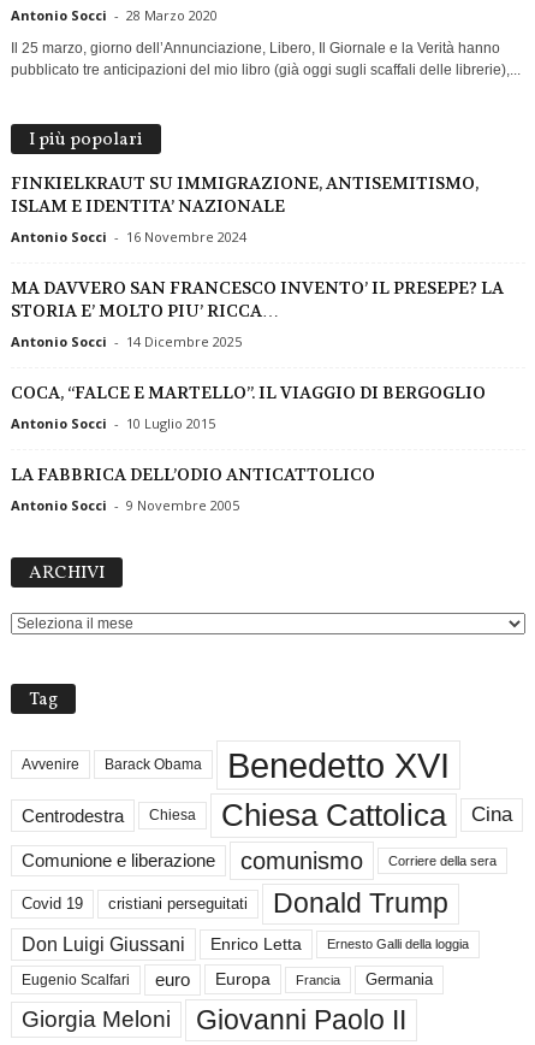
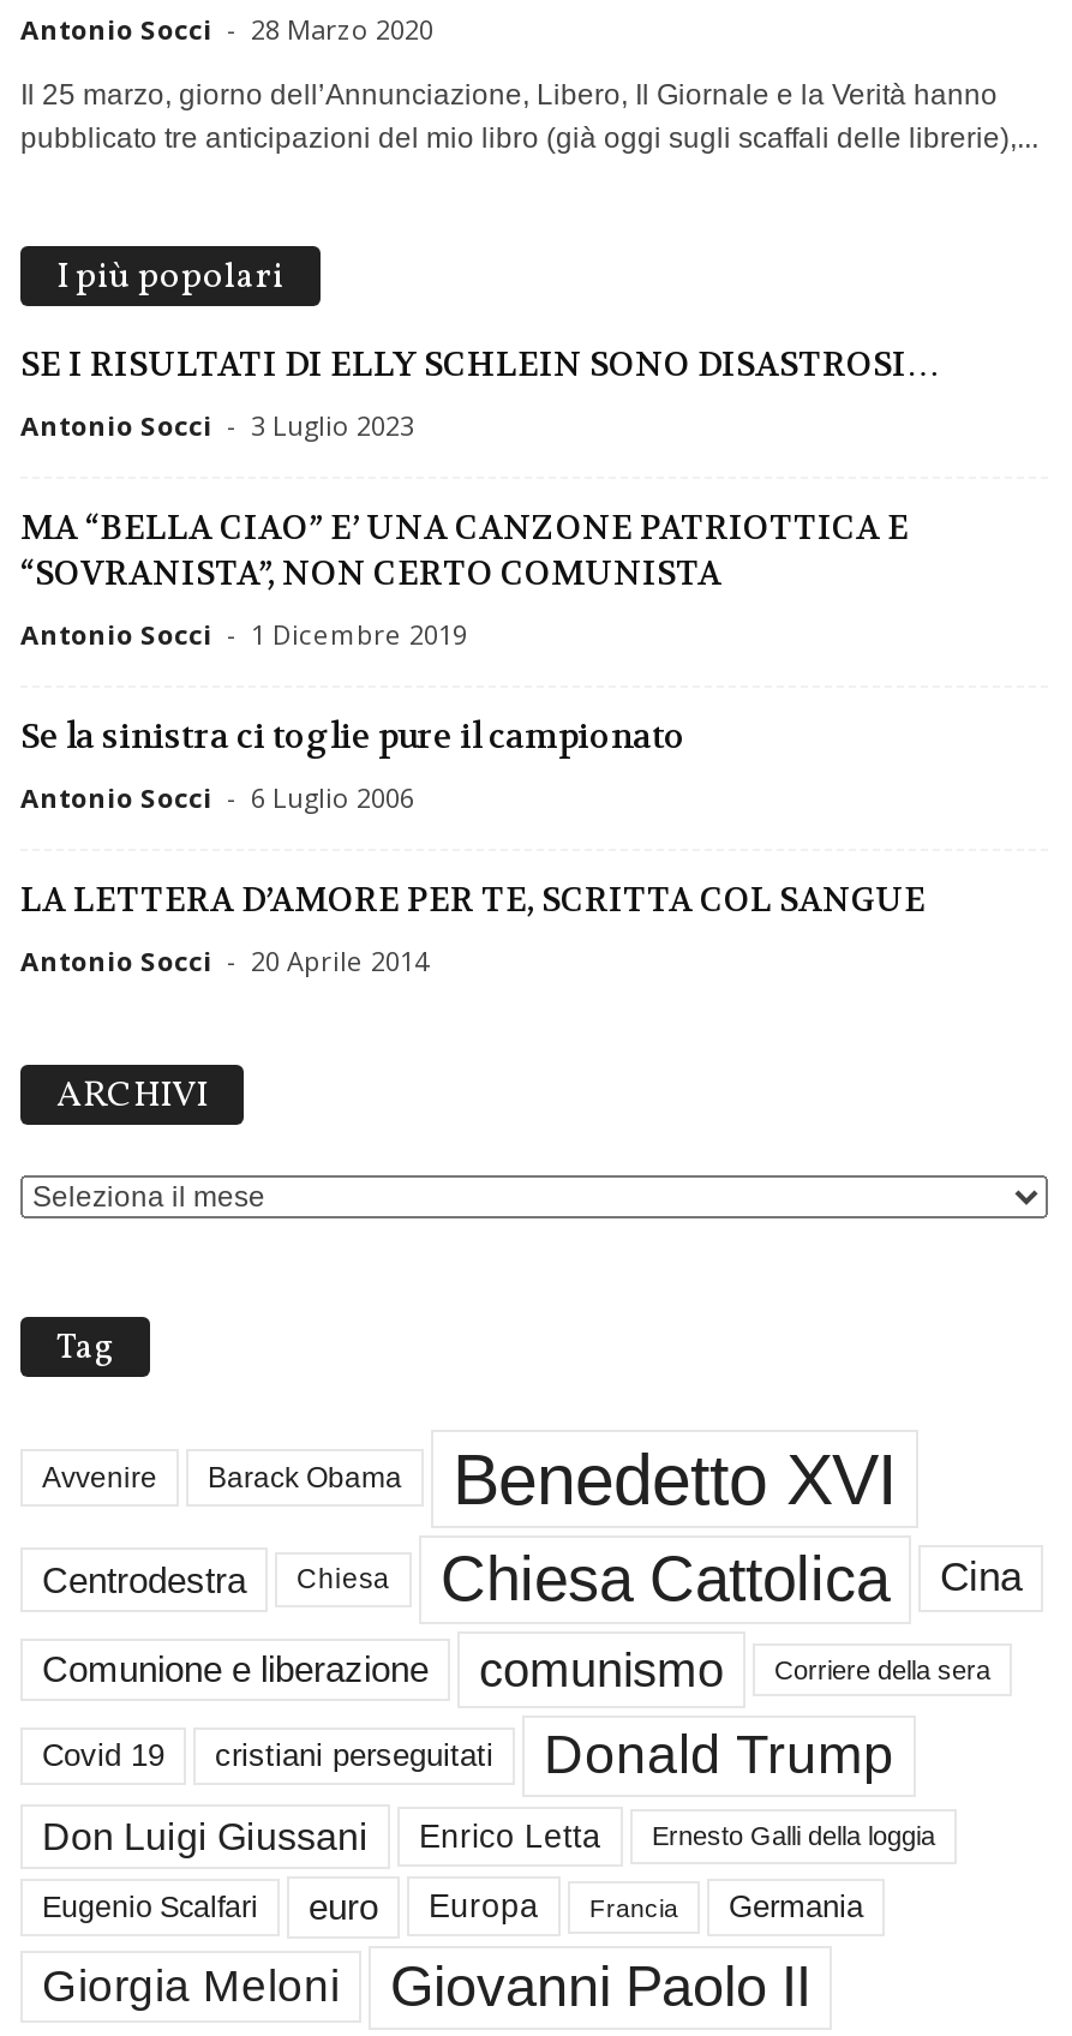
[11,172,478,216] FINKIELKRAUT SU IMMIGRAZIONE, ANTISEMITISMO, | ISLAM E IDENTITA’ NAZIONALE -> [20,341,940,384] SE I RISULTATI DI ELLY SCHLEIN SONO DISASTROSI…
[11,227,246,245] Antonio Socci - 16 Novembre 2024 -> [20,406,414,442] Antonio Socci - 3 Luglio 2023
[11,276,504,321] MA DAVVERO SAN FRANCESCO INVENTO’ IL PRESEPE? LA | STORIA E’ MOLTO PIU’ RICCA… -> [20,504,909,593] MA “BELLA CIAO” E’ UNA CANZONE PATRIOTTICA E | “SOVRANISTA”, NON CERTO COMUNISTA
[11,332,242,350] Antonio Socci - 14 Dicembre 2025 -> [20,615,467,651] Antonio Socci - 1 Dicembre 2019
[11,381,486,403] COCA, “FALCE E MARTELLO”. IL VIAGGIO DI BERGOGLIO -> [20,713,685,757] Se la sinistra ci toglie pure il campionato
[11,414,215,432] Antonio Socci - 10 Luglio 2015 -> [20,778,414,814] Antonio Socci - 6 Luglio 2006
[11,463,375,485] LA FABBRICA DELL’ODIO ANTICATTOLICO -> [20,877,926,920] LA LETTERA D’AMORE PER TE, SCRITTA COL SANGUE
[11,496,239,514] Antonio Socci - 9 Novembre 2005 -> [20,941,429,977] Antonio Socci - 20 Aprile 2014

